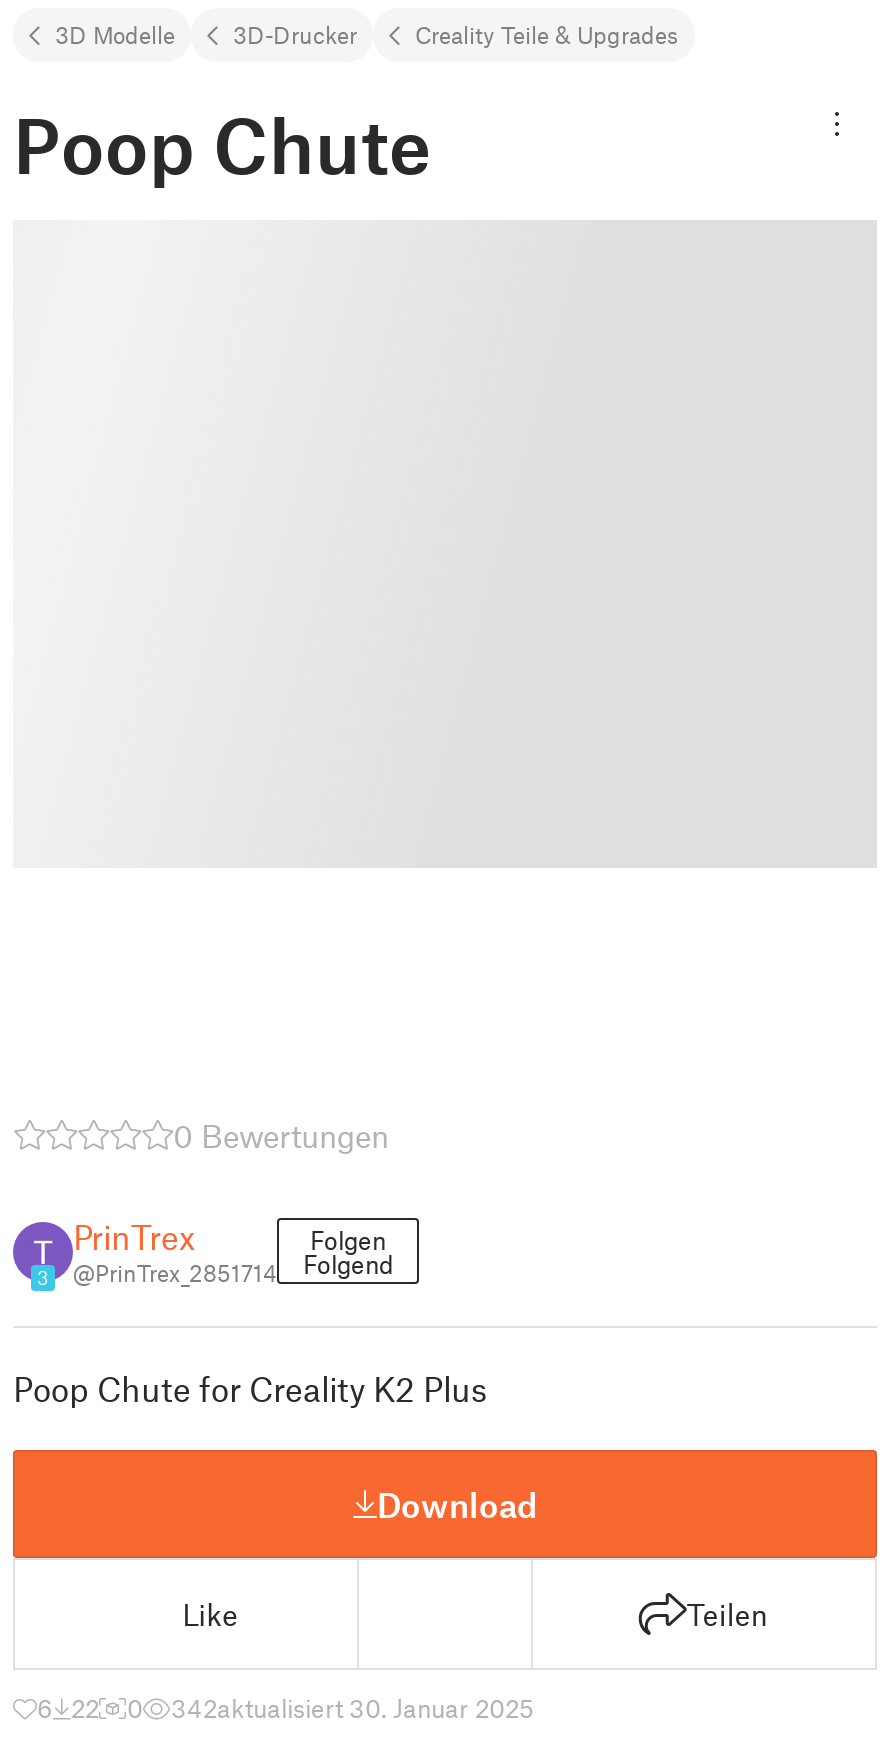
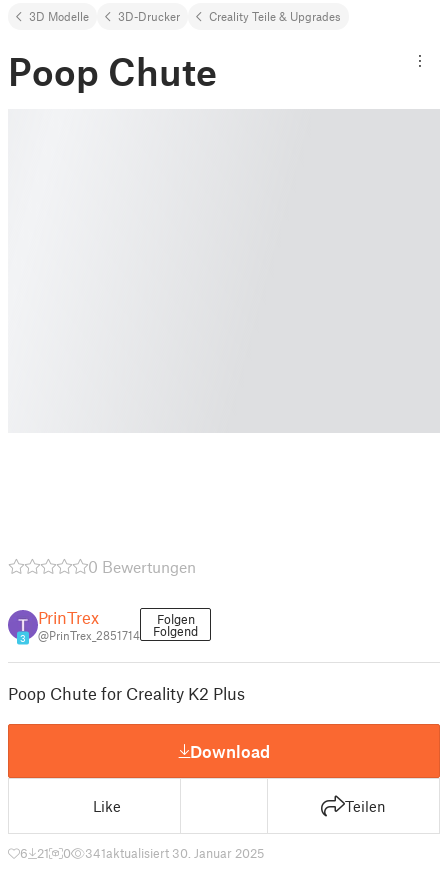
[37,1692,99,1724] 6 22 -> [20,845,49,861] 6 21
[171,1692,533,1724] 342aktualisiert 30. Januar 2025 -> [85,845,264,861] 341aktualisiert 30. Januar 2025

